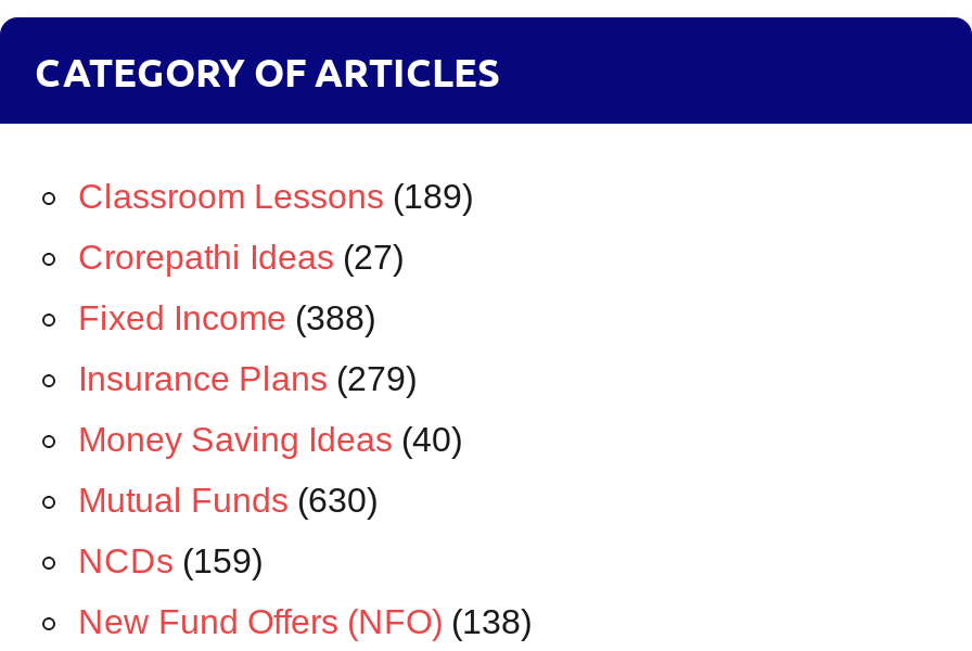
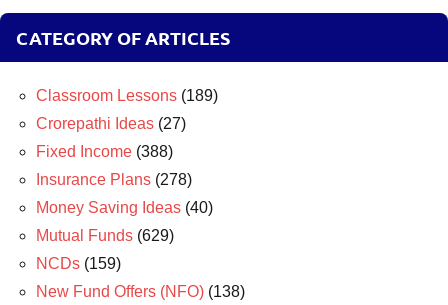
[78,359,417,396] Insurance Plans (279) -> [36,171,192,188] Insurance Plans (278)
[78,481,378,518] Mutual Funds (630) -> [36,227,174,244] Mutual Funds (629)

